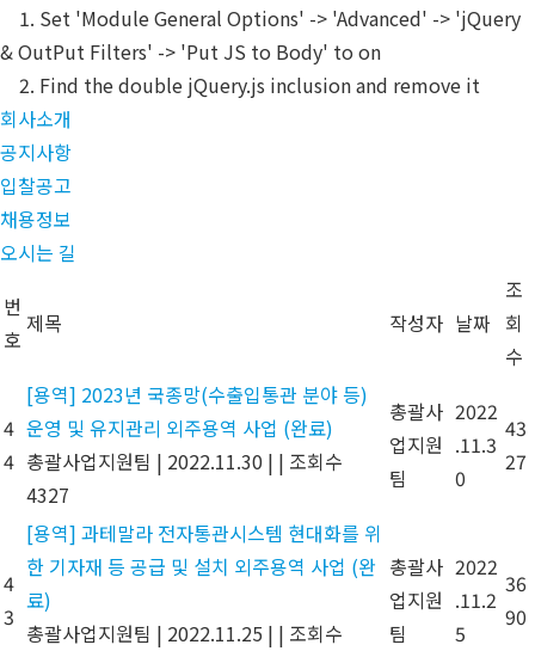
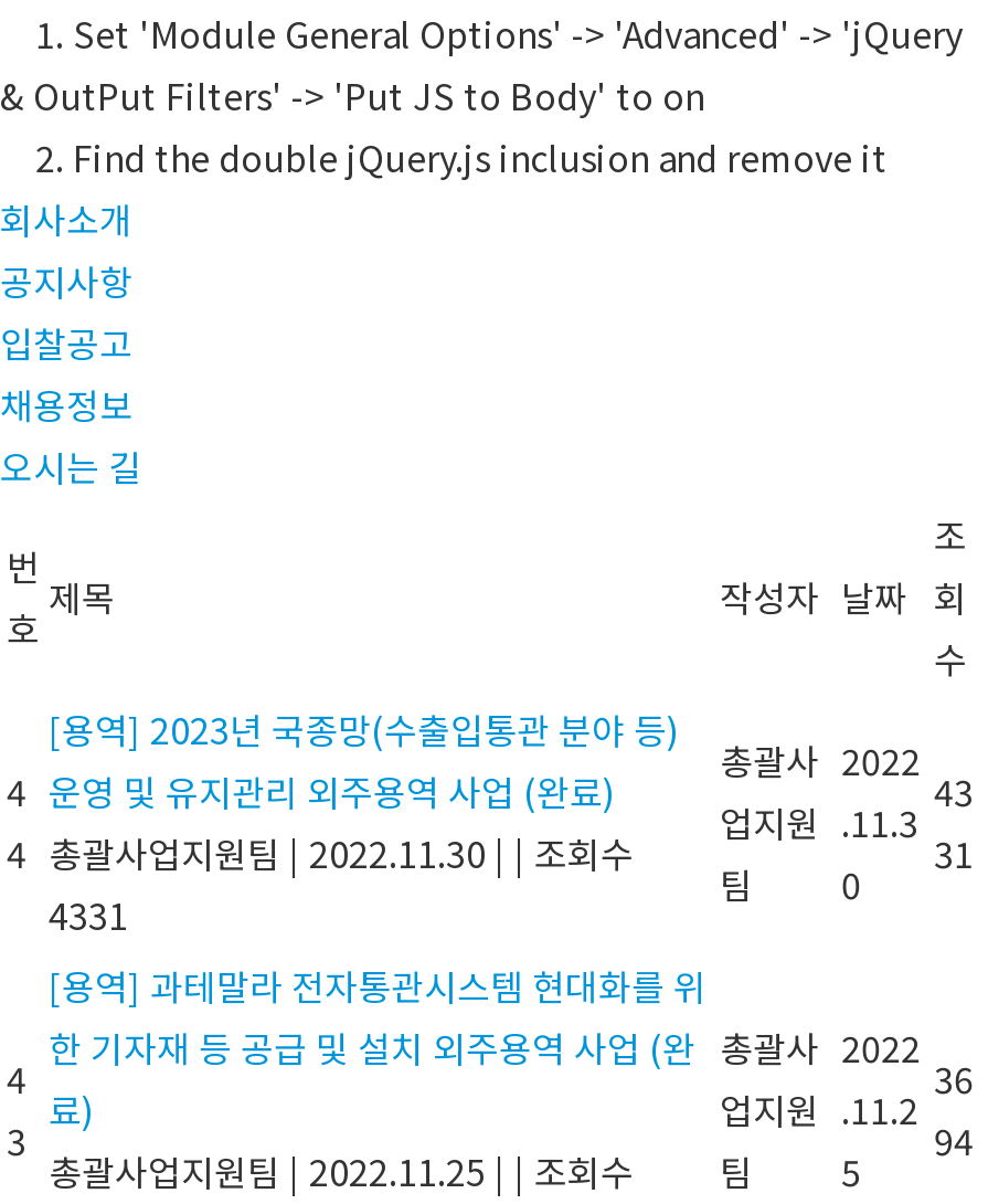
[505,447,527,475] 27 -> [934,826,974,879] 31
[26,480,69,509] 4327 -> [49,888,128,941] 4331
[505,602,527,631] 90 -> [934,1113,974,1166] 94

